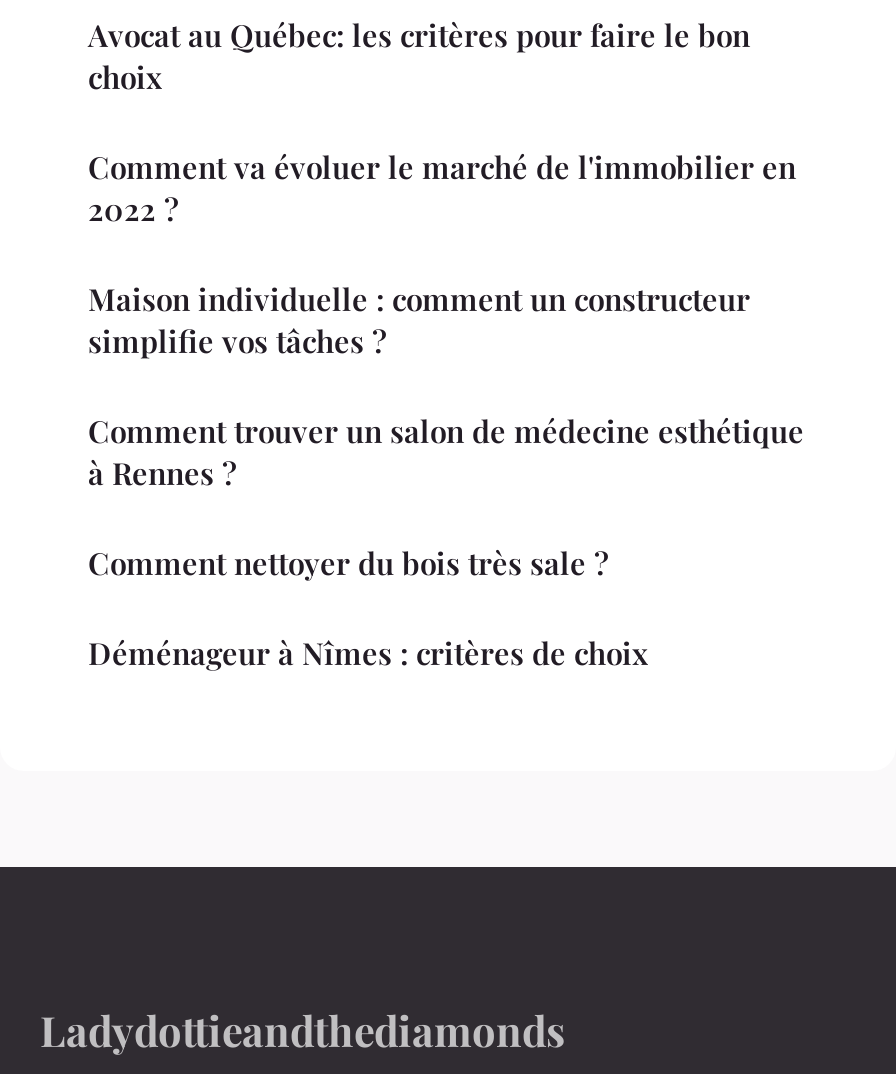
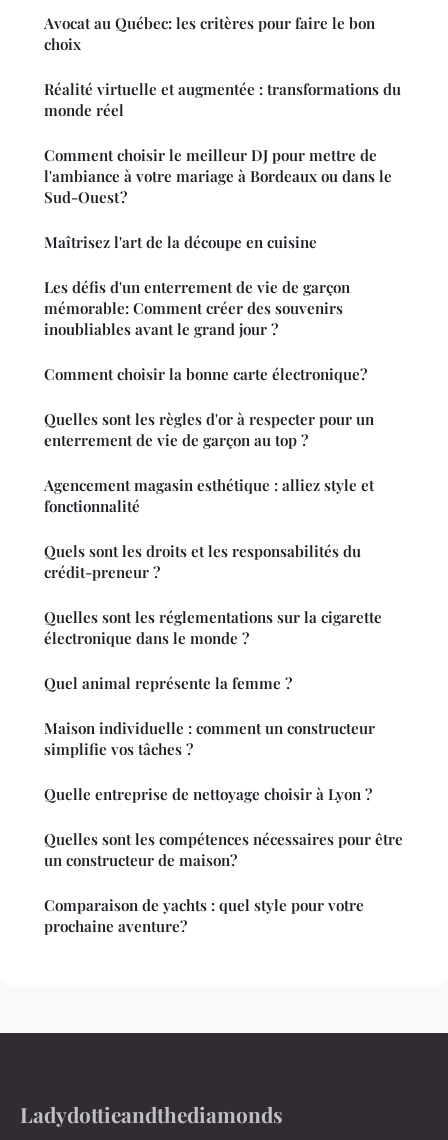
[88,147,796,229] Comment va évoluer le marché de l'immobilier en | 2022 ? -> [44,79,401,693] Réalité virtuelle et augmentée : transformations du | monde réel | Comment choisir le meilleur DJ pour mettre de | l'ambiance à votre mariage à Bordeaux ou dans le | Sud-Ouest ? | Maîtrisez l'art de la découpe en cuisine | Les défis d'un enterrement de vie de garçon | mémorable: Comment créer des souvenirs | inoubliables avant le grand jour ? | Comment choisir la bonne carte électronique? | Quelles sont les règles d'or à respecter pour un | enterrement de vie de garçon au top ? | Agencement magasin esthétique : alliez style et | fonctionnalité | Quels sont les droits et les responsabilités du | crédit-preneur ? | Quelles sont les réglementations sur la cigarette | électronique dans le monde ? | Quel animal représente la femme ?
[88,411,804,493] Comment trouver un salon de médecine esthétique | à Rennes ? -> [44,784,372,804] Quelle entreprise de nettoyage choisir à Lyon ?
[88,543,608,583] Comment nettoyer du bois très sale ? -> [44,829,403,870] Quelles sont les compétences nécessaires pour être | un constructeur de maison?
[88,633,648,673] Déménageur à Nîmes : critères de choix -> [44,895,364,936] Comparaison de yachts : quel style pour votre | prochaine aventure?

